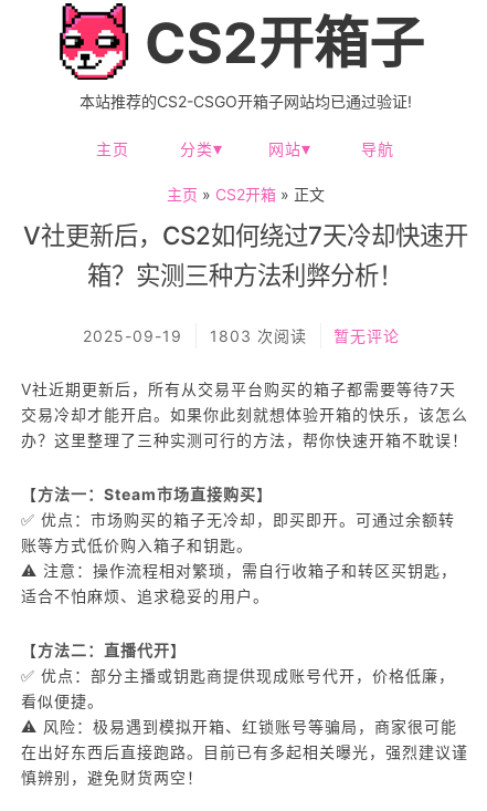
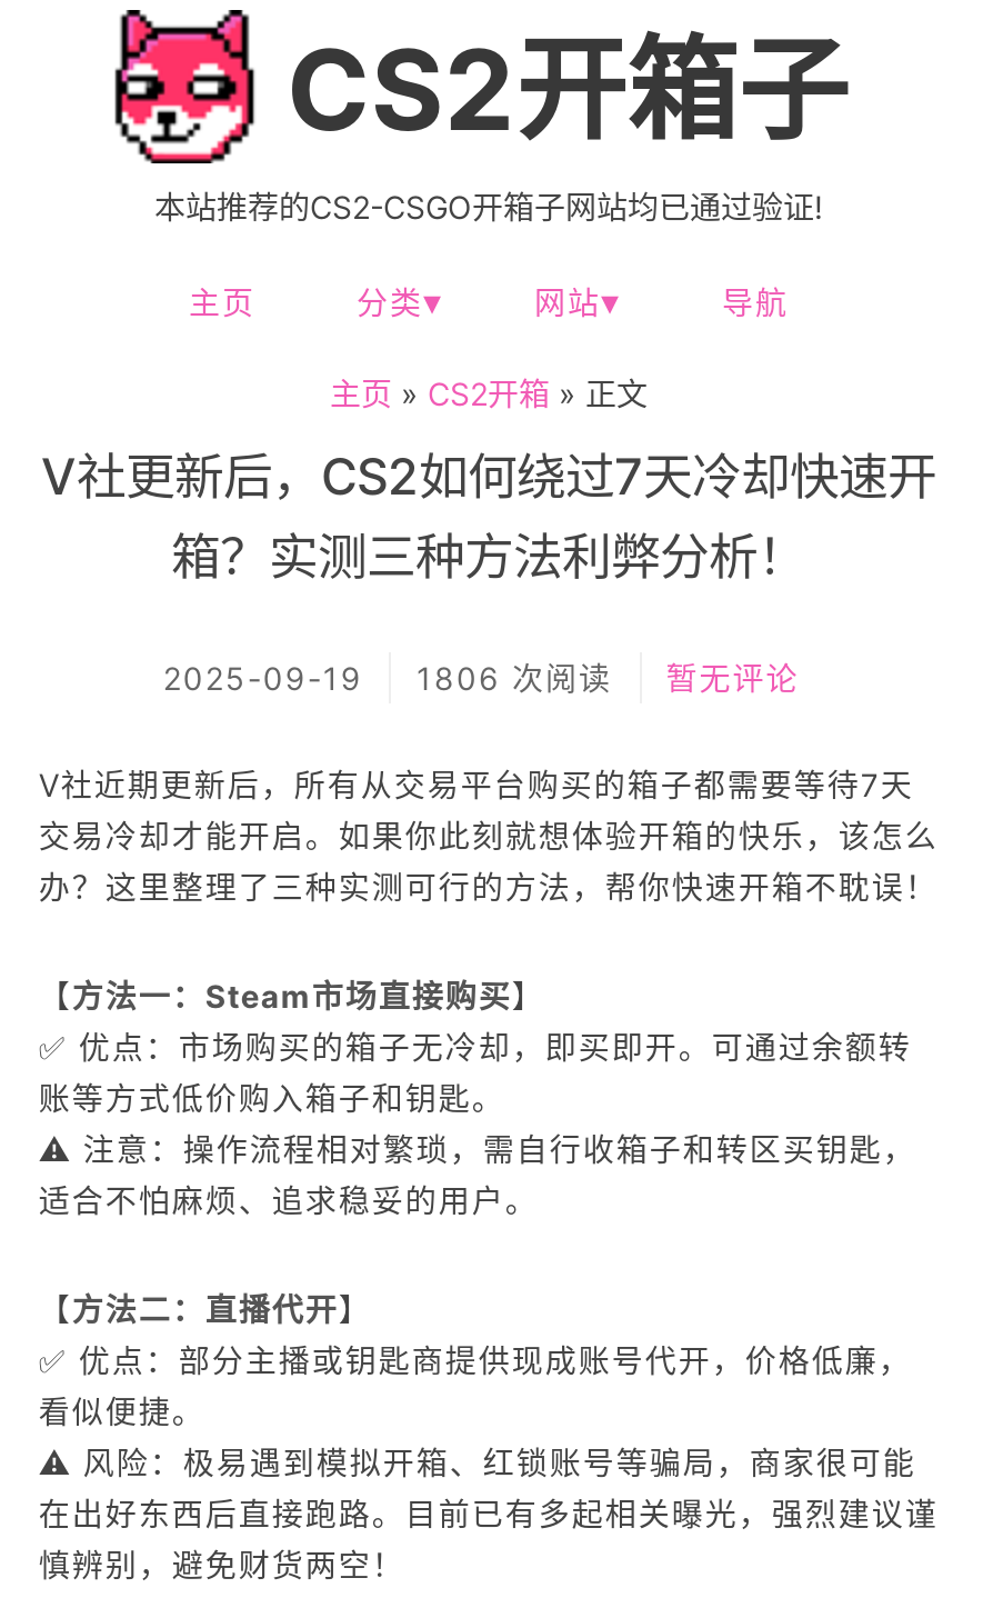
[83,326,399,345] 2025-09-19 1803 次阅读 暂无评论 -> [163,659,799,697] 2025-09-19 1806 次阅读 暂无评论

